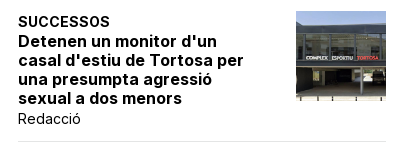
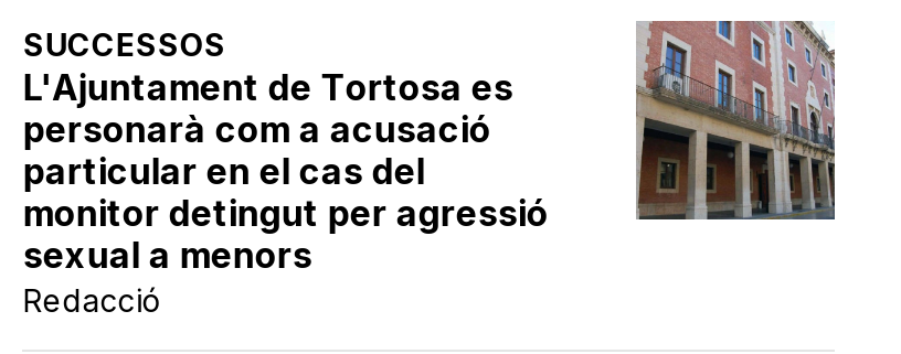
[295,11,386,101] [image] -> [636,19,835,222] [image]
[18,31,244,108] Detenen un monitor d'un | casal d'estiu de Tortosa per | una presumpta agressió | sexual a dos menors -> [23,65,548,277] L'Ajuntament de Tortosa es | personarà com a acusació | particular en el cas del | monitor detingut per agressió | sexual a menors

